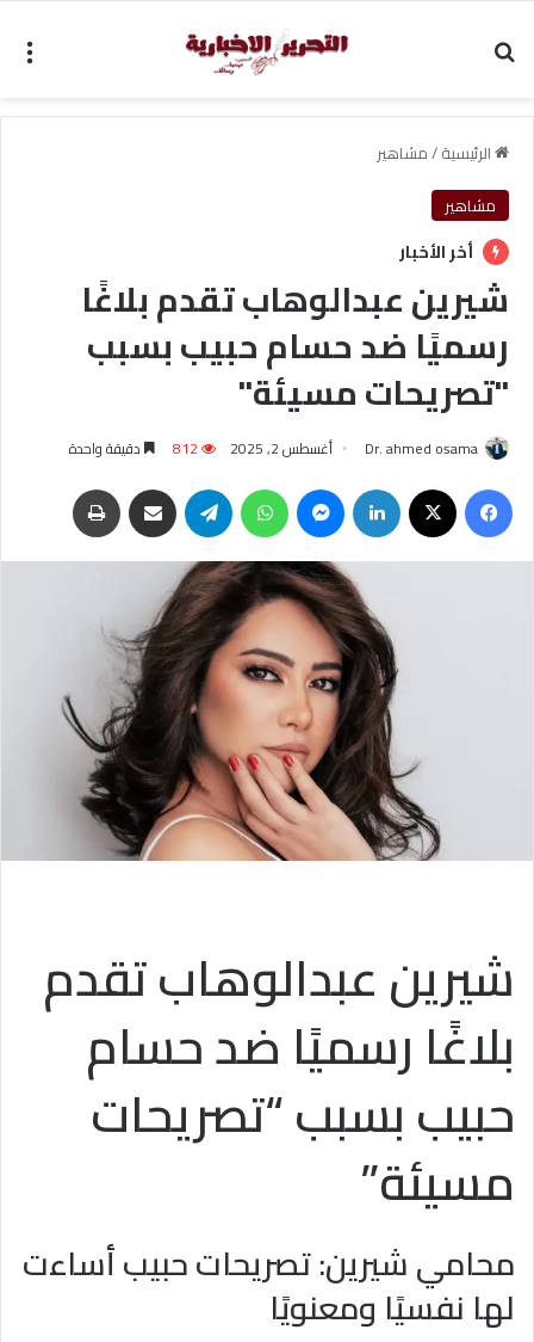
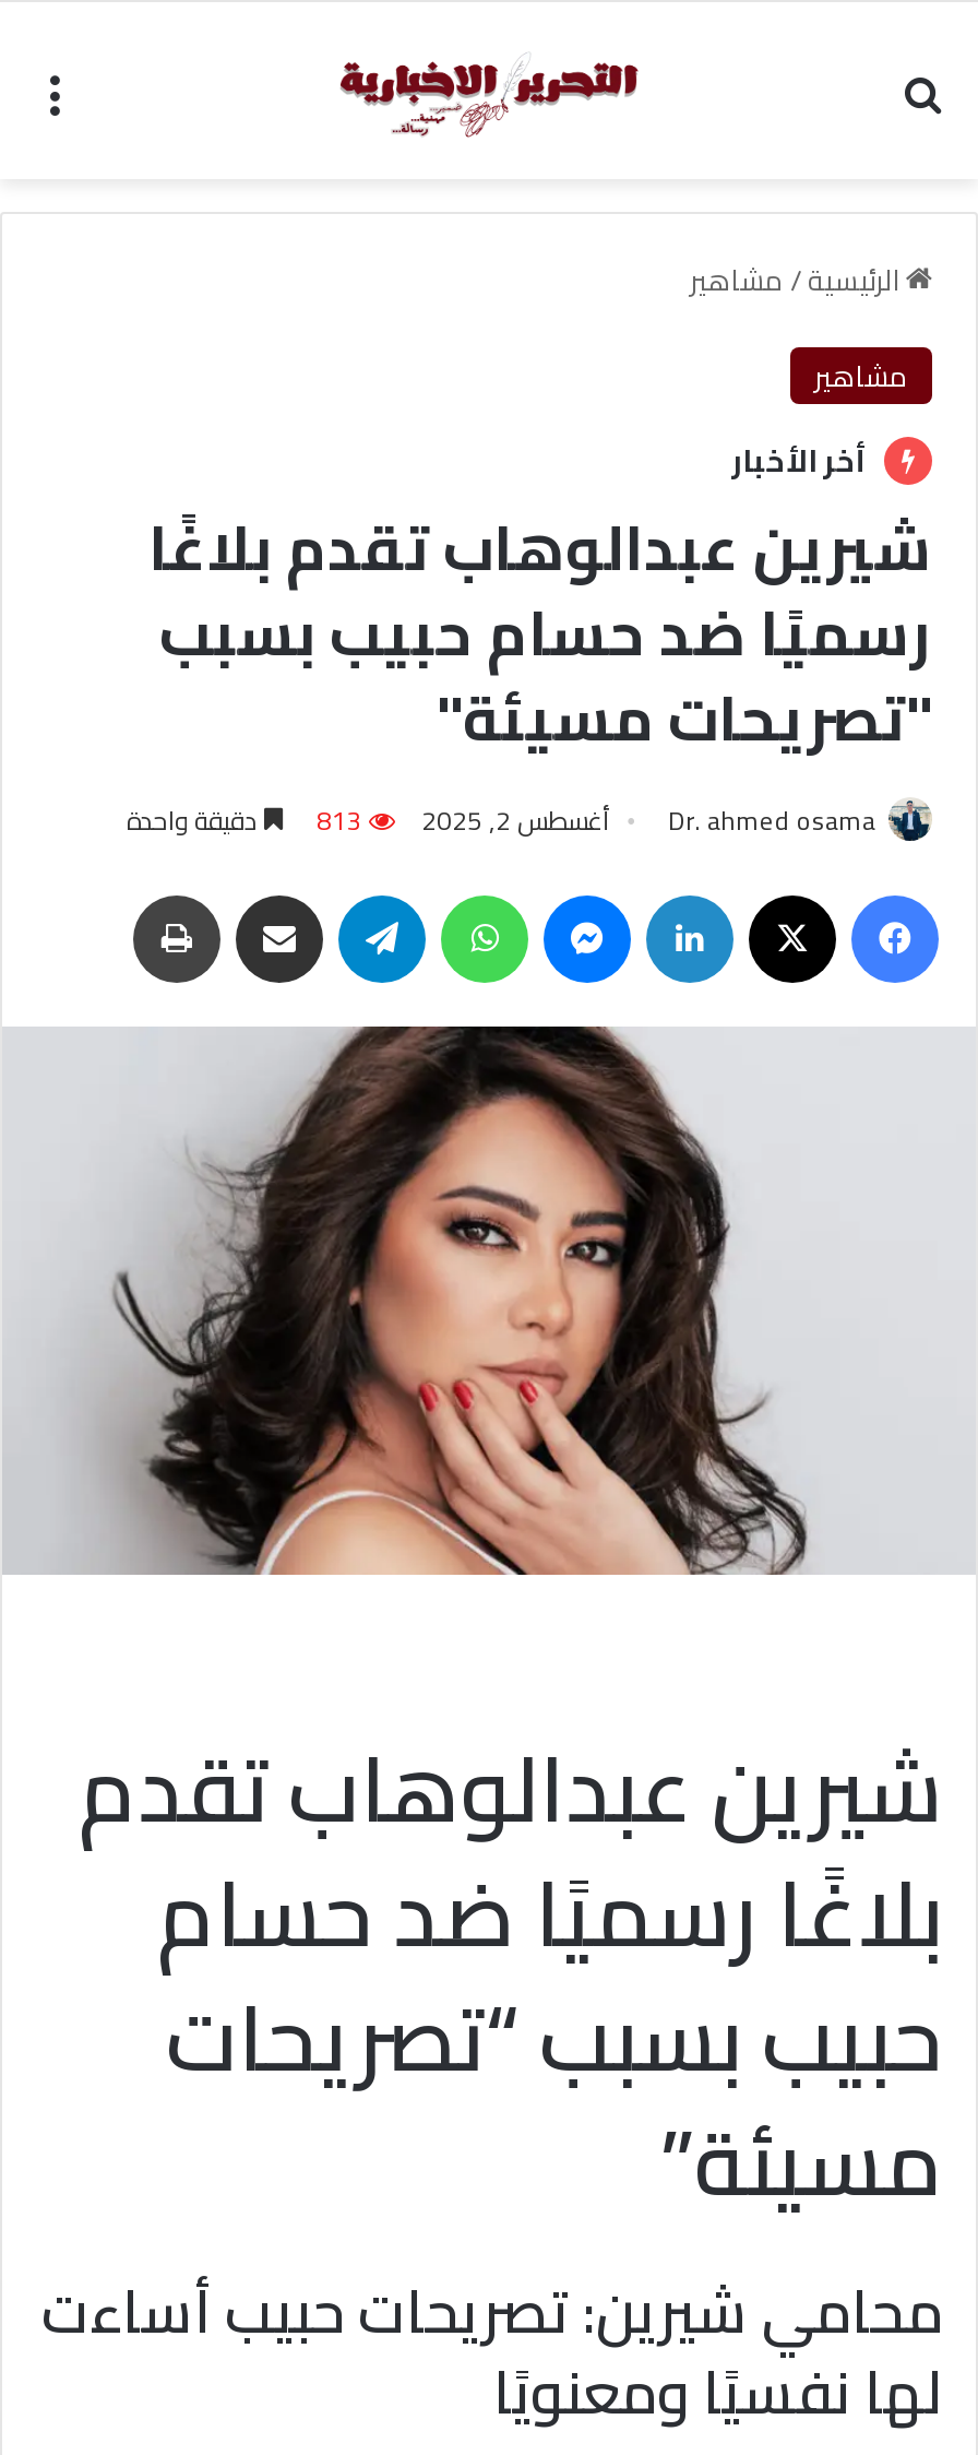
[69,435,198,463] 812 دقيقة واحدة -> [127,796,362,846] 813 دقيقة واحدة

